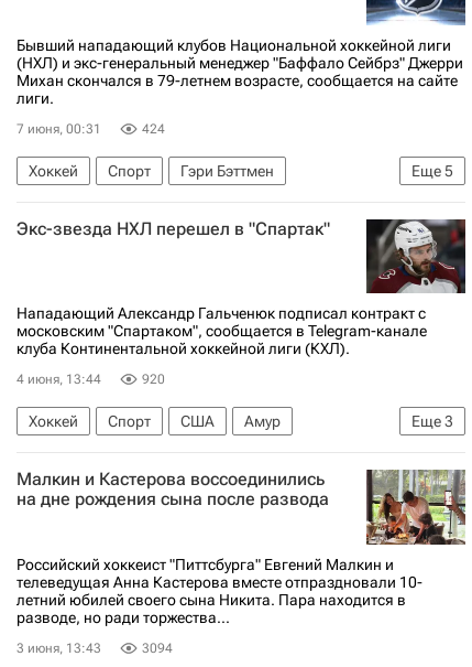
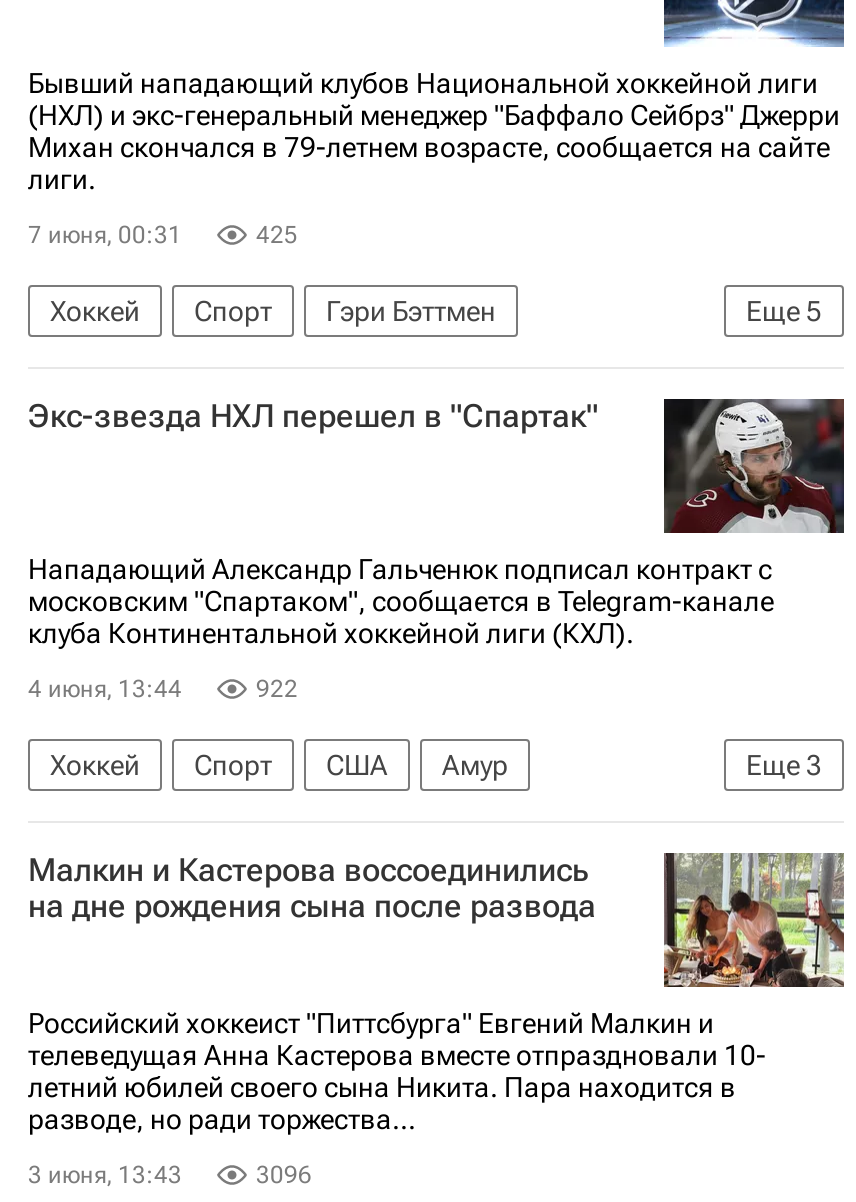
[142,121,165,137] 424 -> [256,220,298,248] 425
[142,372,165,387] 920 -> [256,674,298,702] 922
[142,640,173,655] 3094 -> [256,1161,312,1189] 3096

